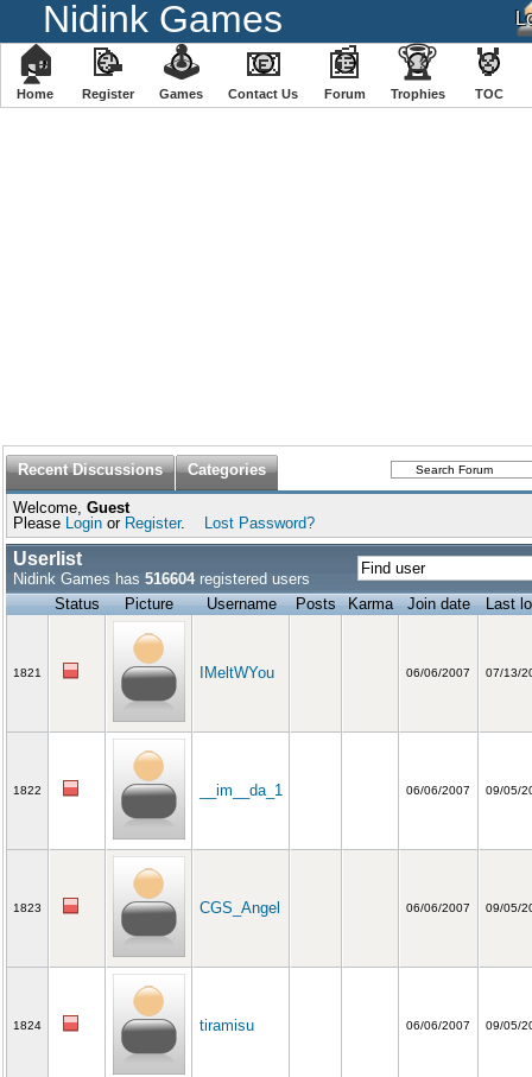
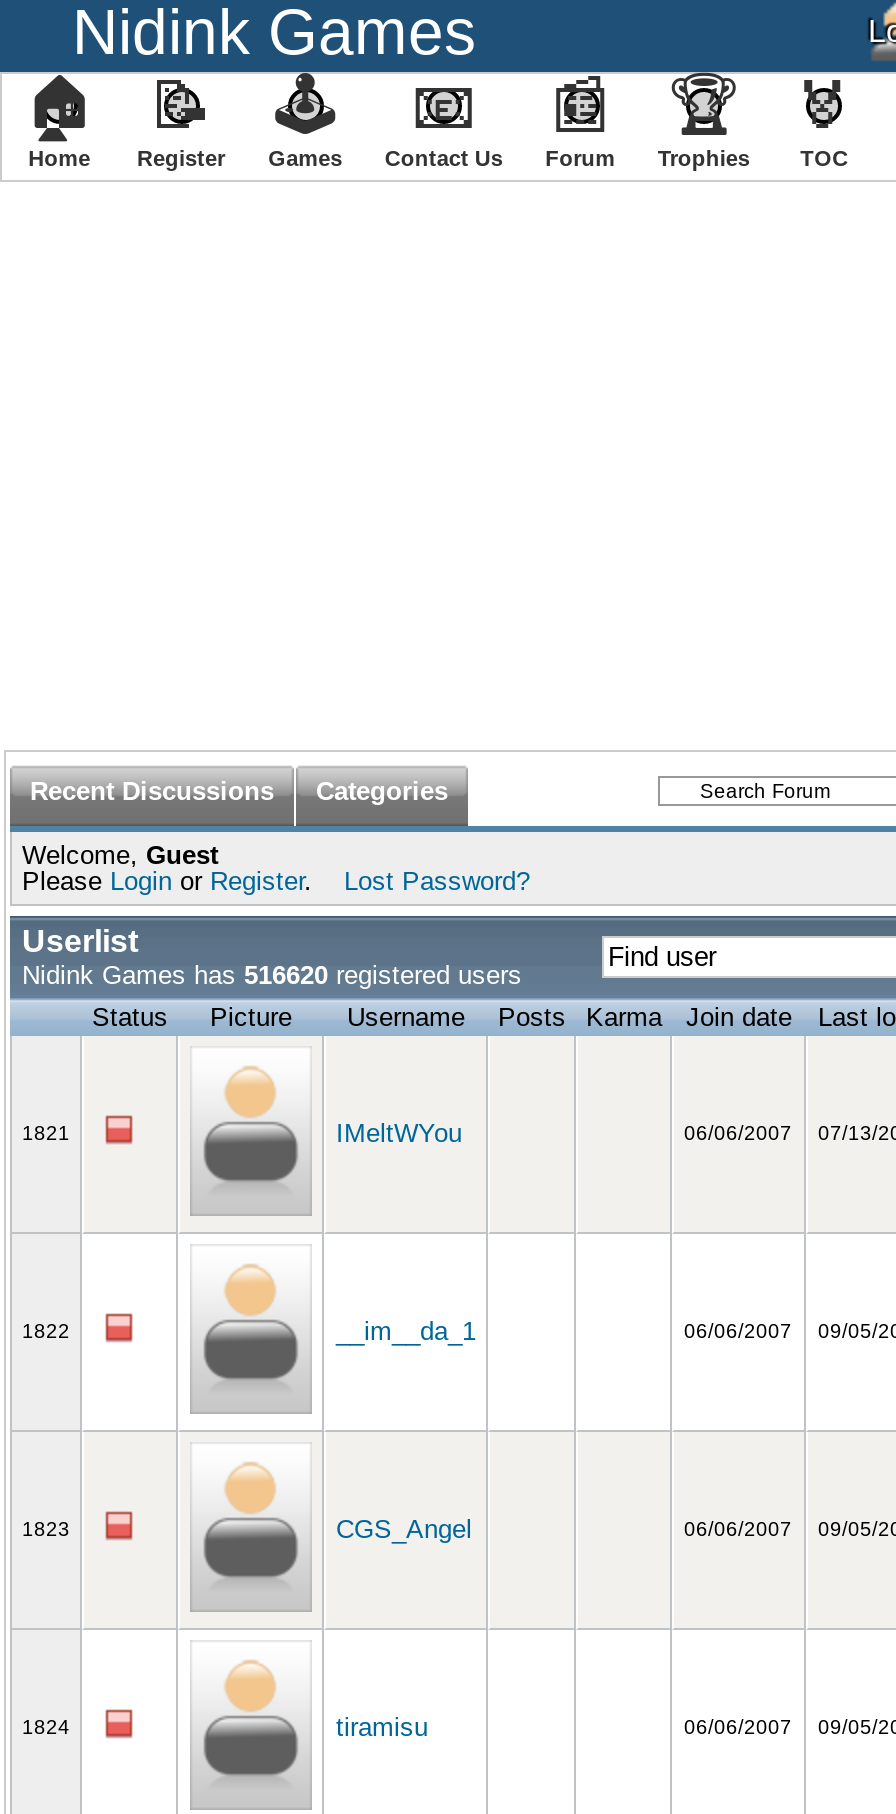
[13,570,310,588] Nidink Games has 516604 registered users -> [22,960,522,990] Nidink Games has 516620 registered users

